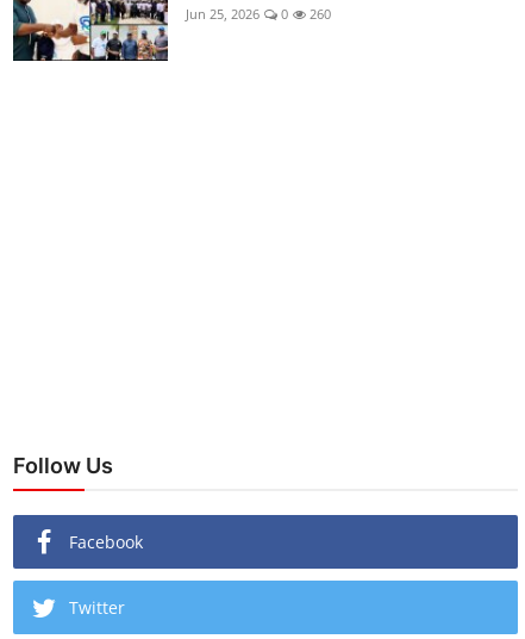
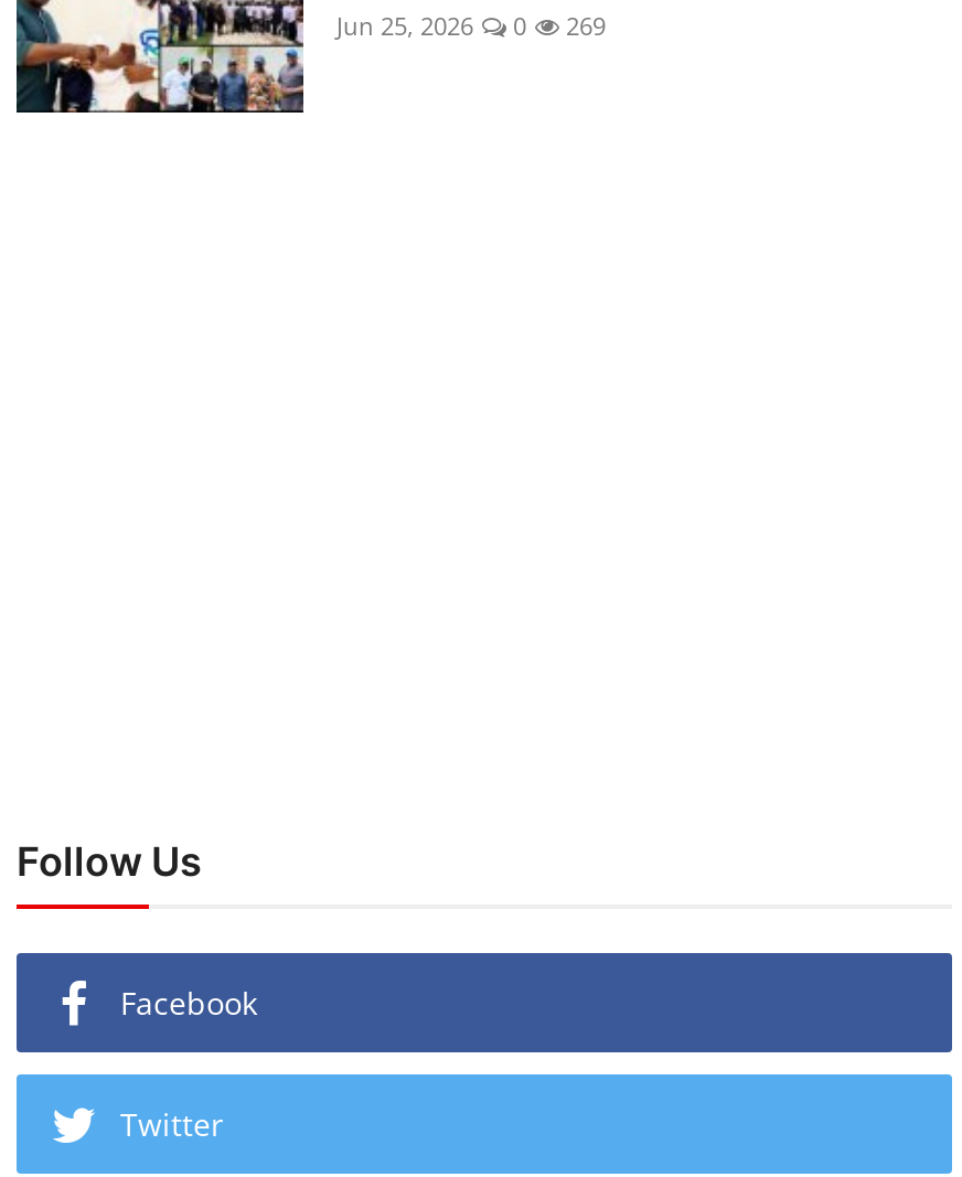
[186,5,331,23] Jun 25, 2026 0 260 -> [336,10,606,43] Jun 25, 2026 0 269

